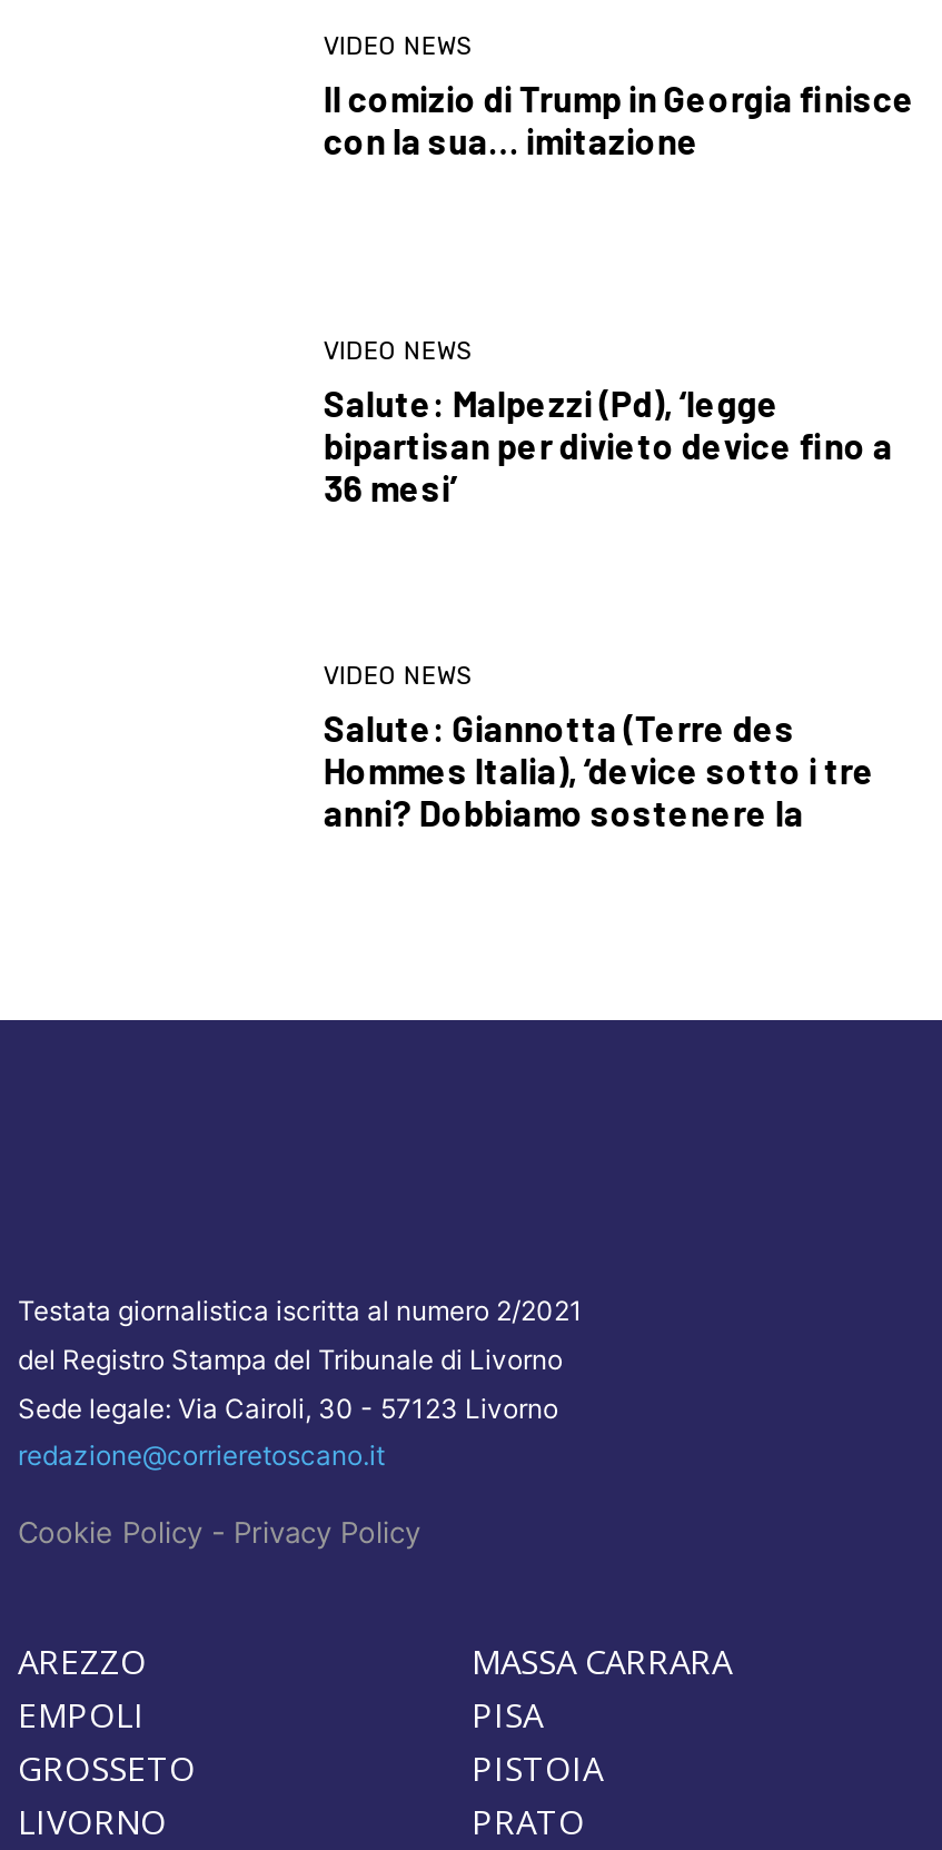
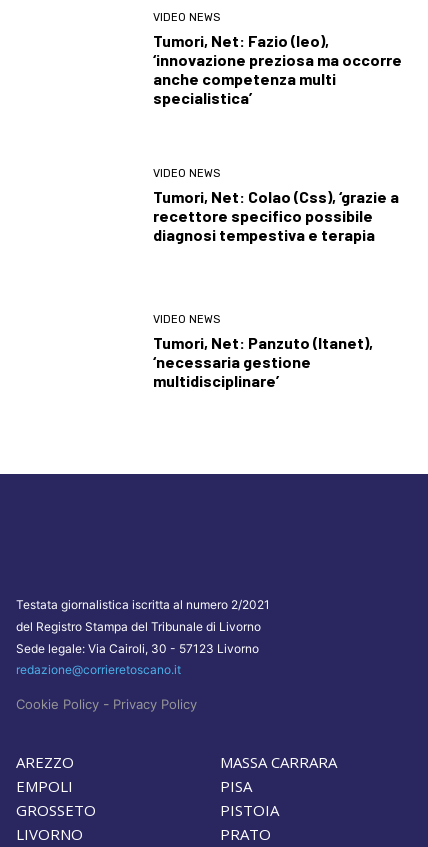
[323,77,915,161] Il comizio di Trump in Georgia finisce | con la sua… imitazione -> [153,31,402,107] Tumori, Net: Fazio (Ieo), | ‘innovazione preziosa ma occorre | anche competenza multi | specialistica’
[323,381,893,508] Salute: Malpezzi (Pd), ‘legge | bipartisan per divieto device fino a | 36 mesi’ -> [153,187,399,244] Tumori, Net: Colao (Css), ‘grazie a | recettore specifico possibile | diagnosi tempestiva e terapia
[323,707,875,834] Salute: Giannotta (Terre des | Hommes Italia), ‘device sotto i tre | anni? Dobbiamo sostenere la -> [153,333,373,390] Tumori, Net: Panzuto (Itanet), | ‘necessaria gestione | multidisciplinare’

